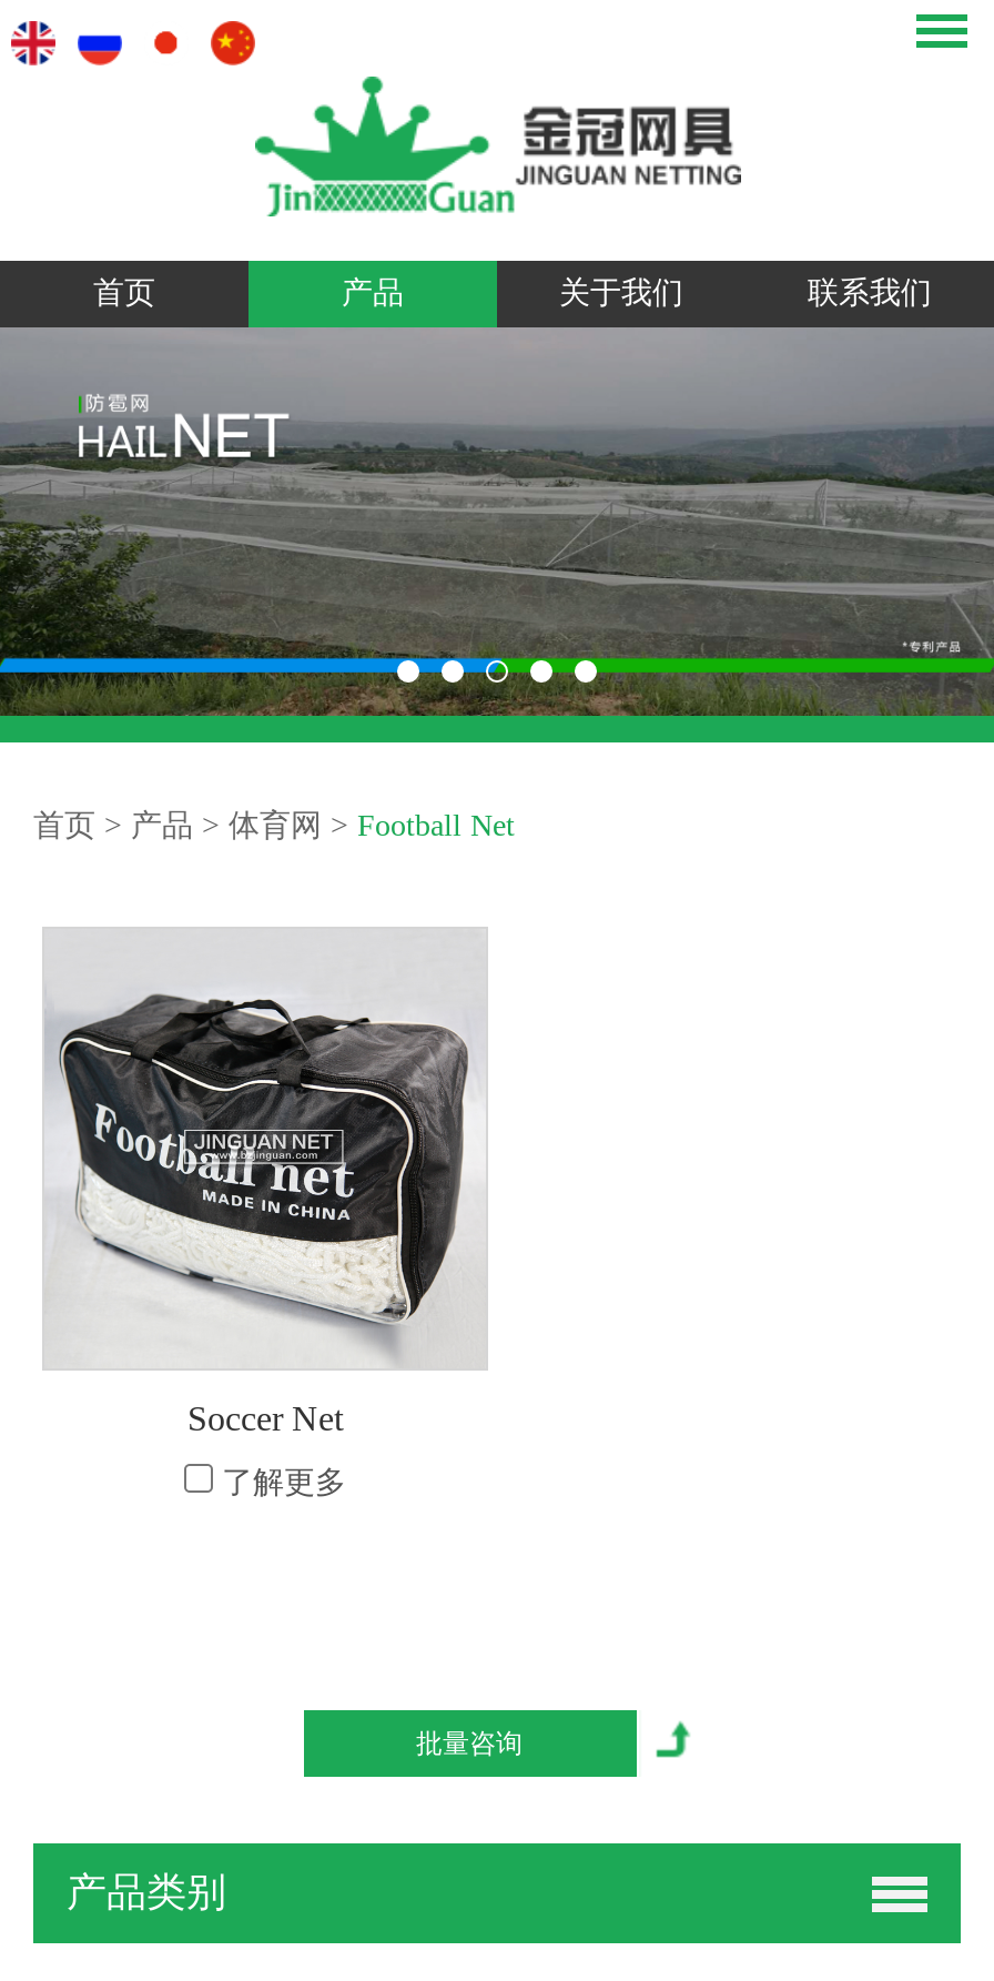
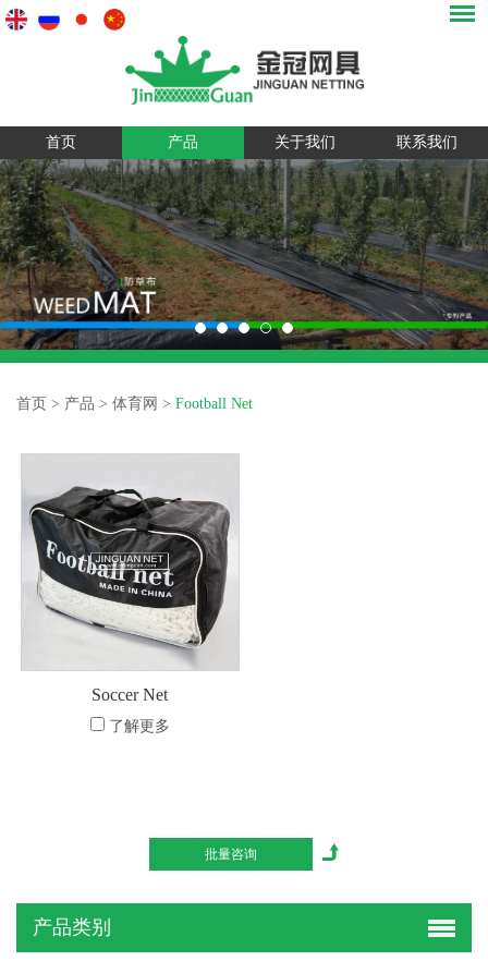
[7,325,987,718] [image] -> [3,158,485,351] [image]

